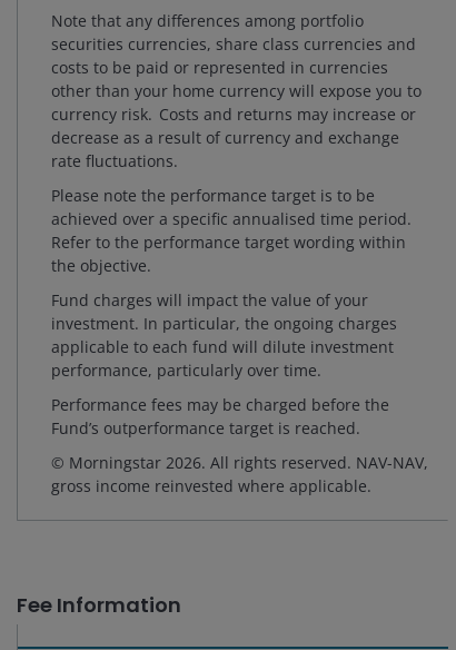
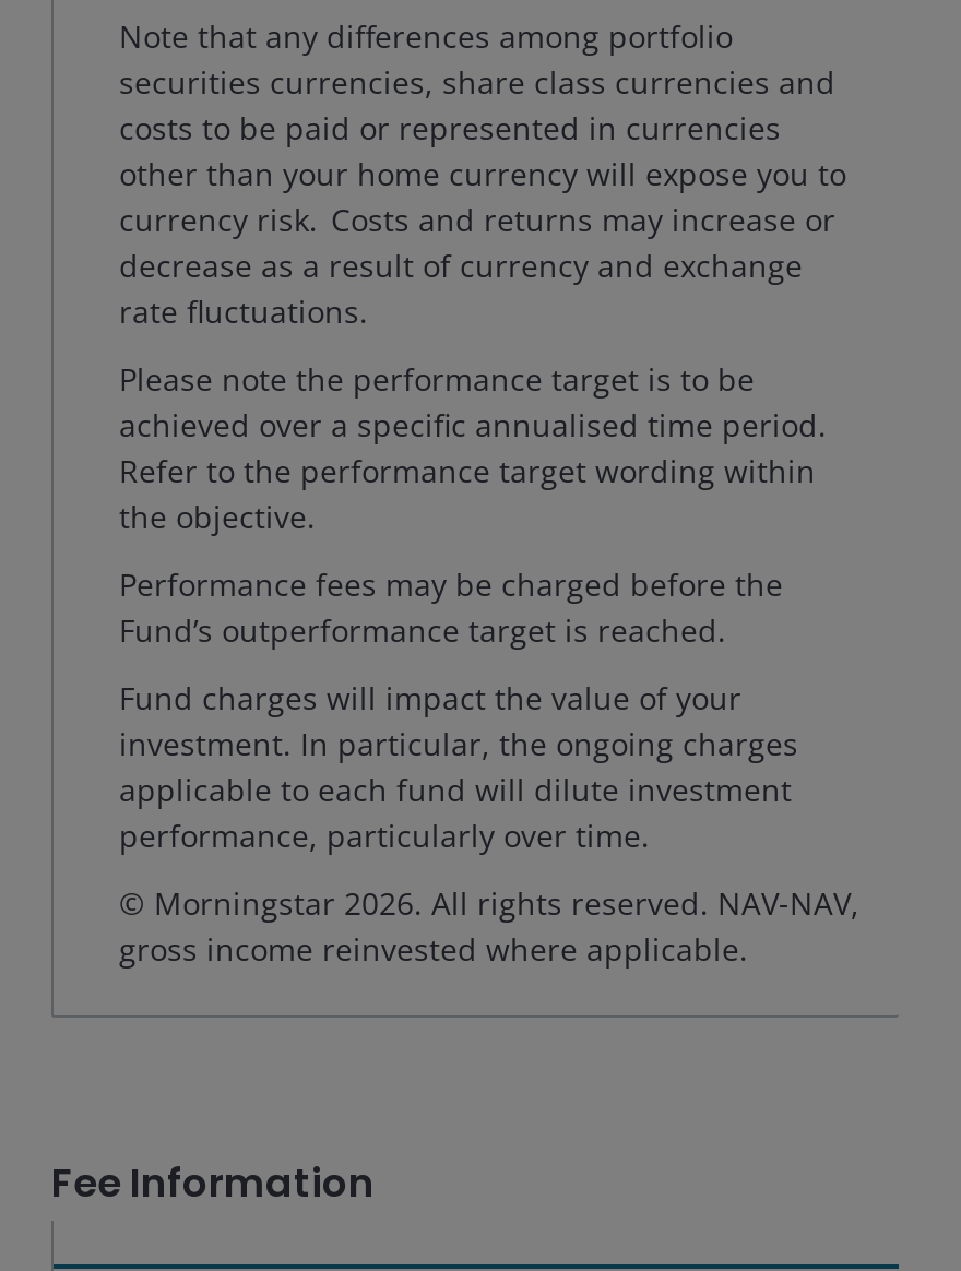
moved [51,289,397,380] -> [119,676,798,855]: Fund charges will impact the value of your | investment. In particular, the ongoing charges | applicable to each fund will dilute investment | performance, particularly over time.
moved [51,394,389,438] -> [119,563,783,650]: Performance fees may be charged before the | Fund’s outperformance target is reached.

